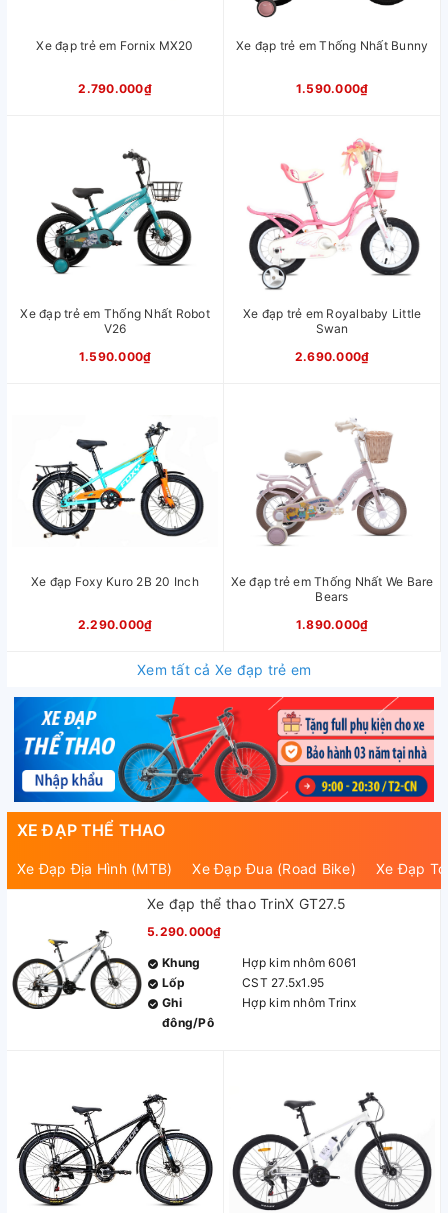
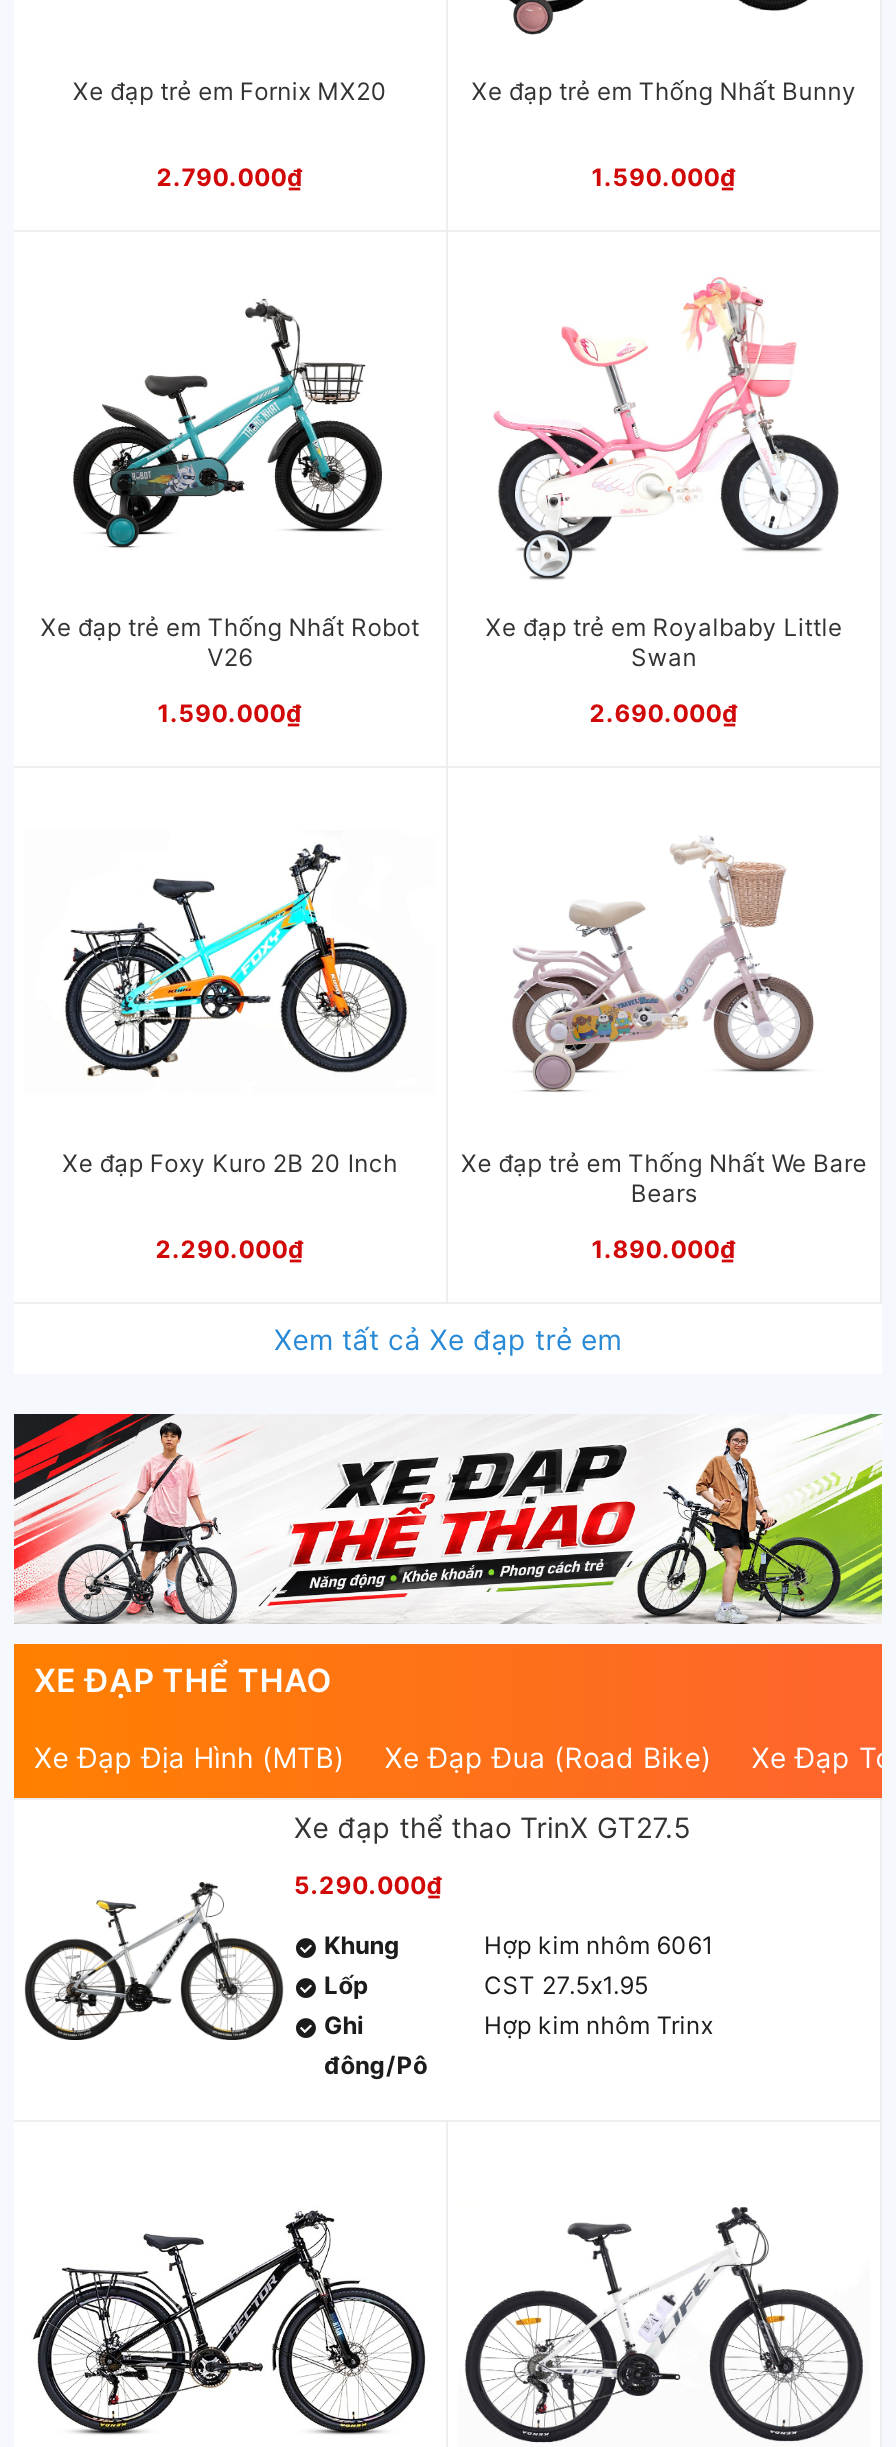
[7,696,441,803] [image] -> [12,1412,884,1626] [image]

